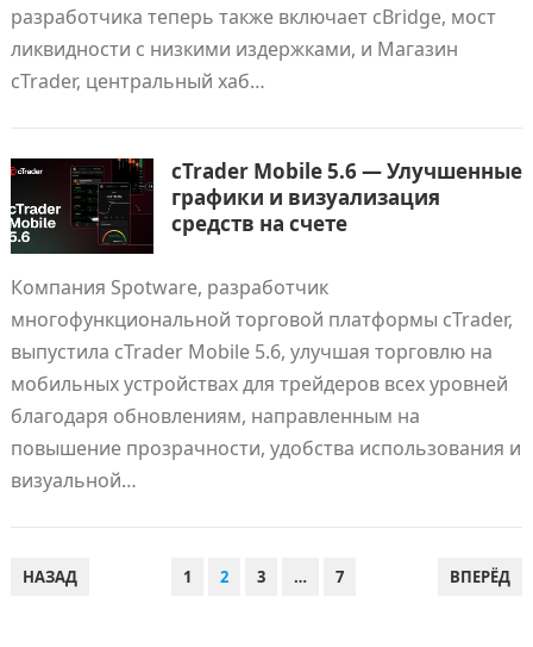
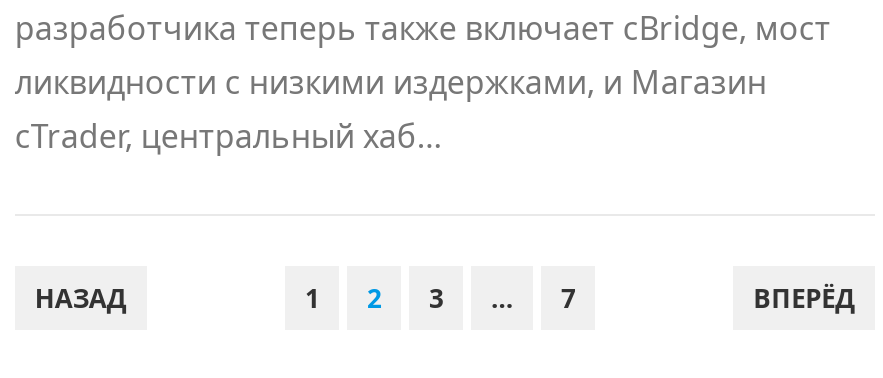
[10,157,522,493] [image] | cTrader Mobile 5.6 — Улучшенные | графики и визуализация | средств на счете | Компания Spotware, разработчик | многофункциональной торговой платформы cTrader, | выпустила cTrader Mobile 5.6, улучшая торговлю на | мобильных устройствах для трейдеров всех уровней | благодаря обновлениям, направленным на | повышение прозрачности, удобства использования и | визуальной… -> none

